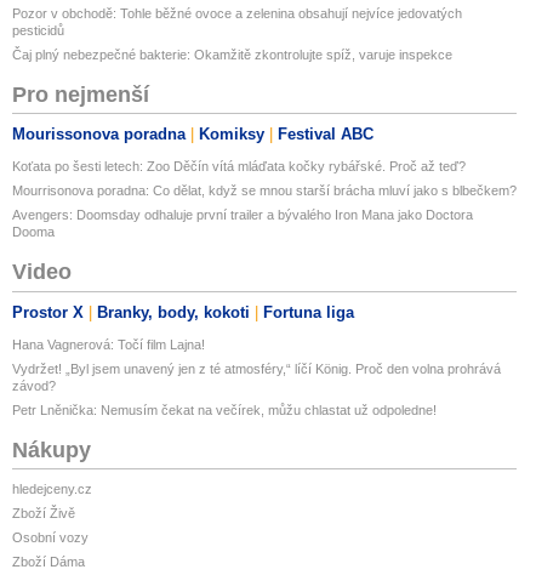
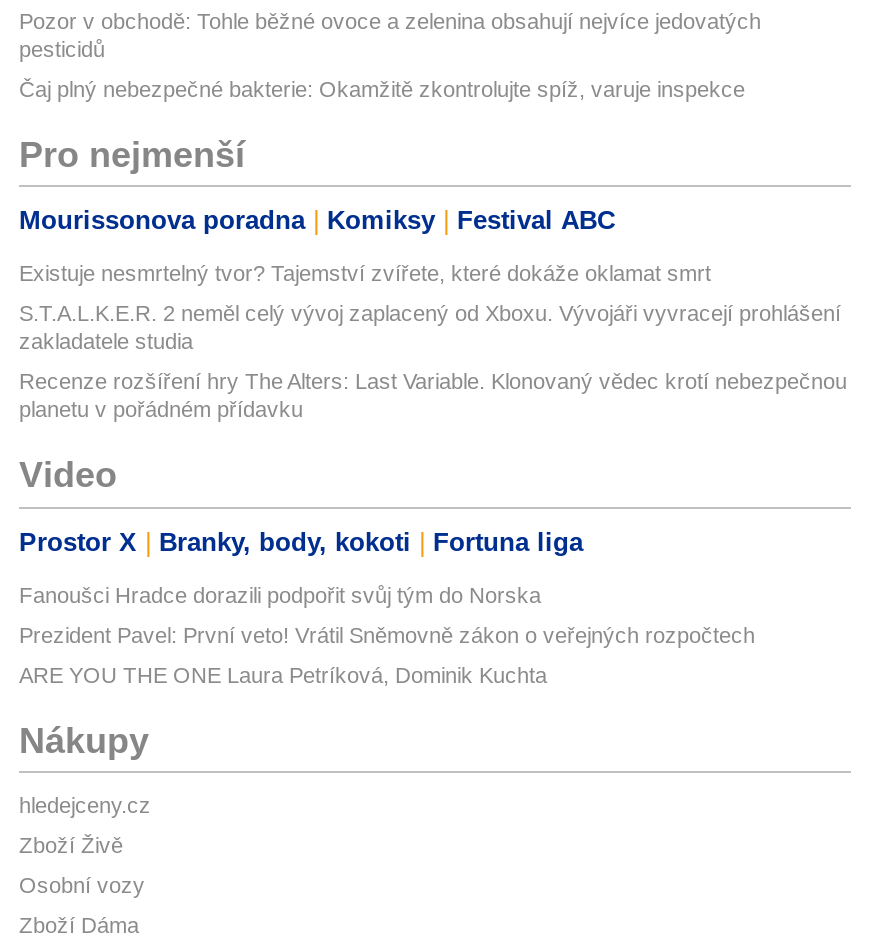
[12,159,466,174] Koťata po šesti letech: Zoo Děčín vítá mláďata kočky rybářské. Proč až teď? -> [19,262,711,286] Existuje nesmrtelný tvor? Tajemství zvířete, které dokáže oklamat smrt
[12,184,517,198] Mourrisonova poradna: Co dělat, když se mnou starší brácha mluví jako s blbečkem? -> [19,302,841,354] S.T.A.L.K.E.R. 2 neměl celý vývoj zaplacený od Xboxu. Vývojáři vyvracejí prohlášení | zakladatele studia
[12,208,473,239] Avengers: Doomsday odhaluje první trailer a bývalého Iron Mana jako Doctora | Dooma -> [19,370,847,422] Recenze rozšíření hry The Alters: Last Variable. Klonovaný vědec krotí nebezpečnou | planetu v pořádném přídavku
[12,337,205,352] Hana Vagnerová: Točí film Lajna! -> [19,583,541,607] Fanoušci Hradce dorazili podpořit svůj tým do Norska
[12,361,501,393] Vydržet! „Byl jsem unavený jen z té atmosféry,“ líčí König. Proč den volna prohrává | závod? -> [19,623,755,647] Prezident Pavel: První veto! Vrátil Sněmovně zákon o veřejných rozpočtech
[12,403,437,417] Petr Lněnička: Nemusím čekat na večírek, můžu chlastat už odpoledne! -> [19,663,547,687] ARE YOU THE ONE Laura Petríková, Dominik Kuchta

